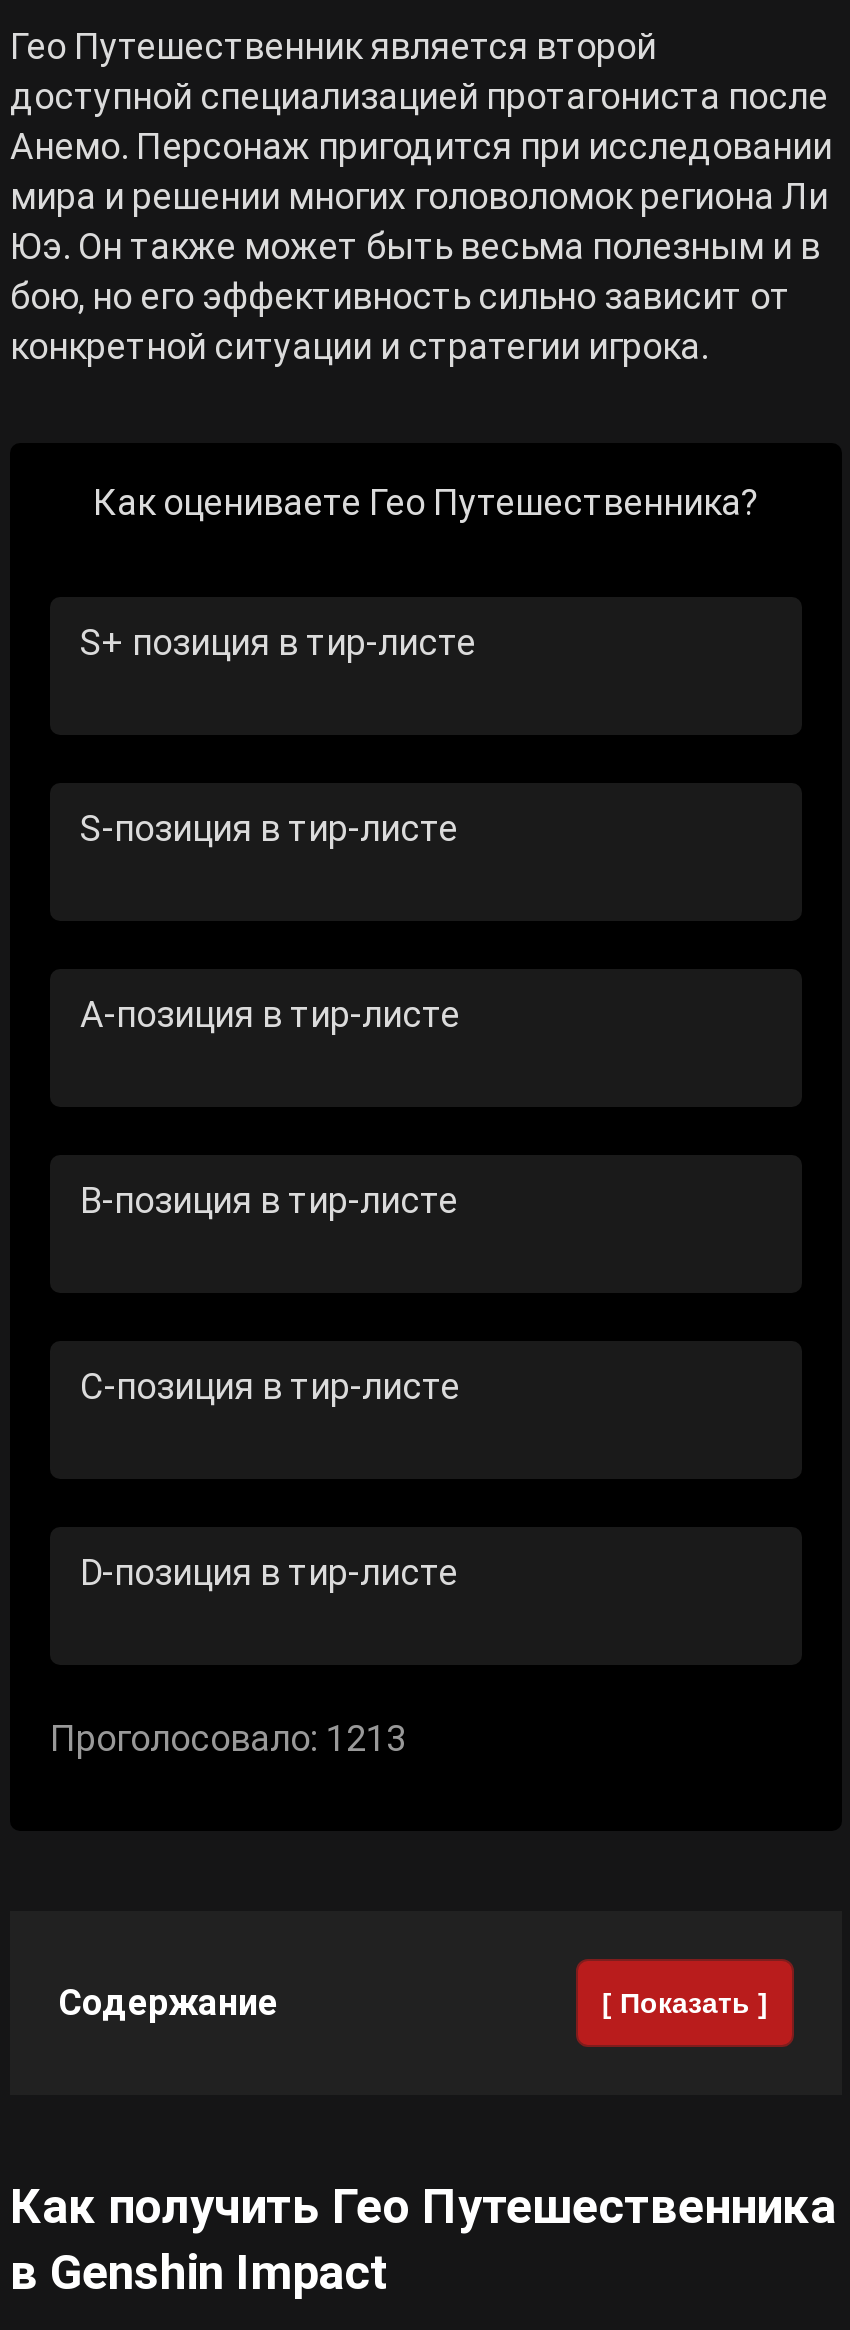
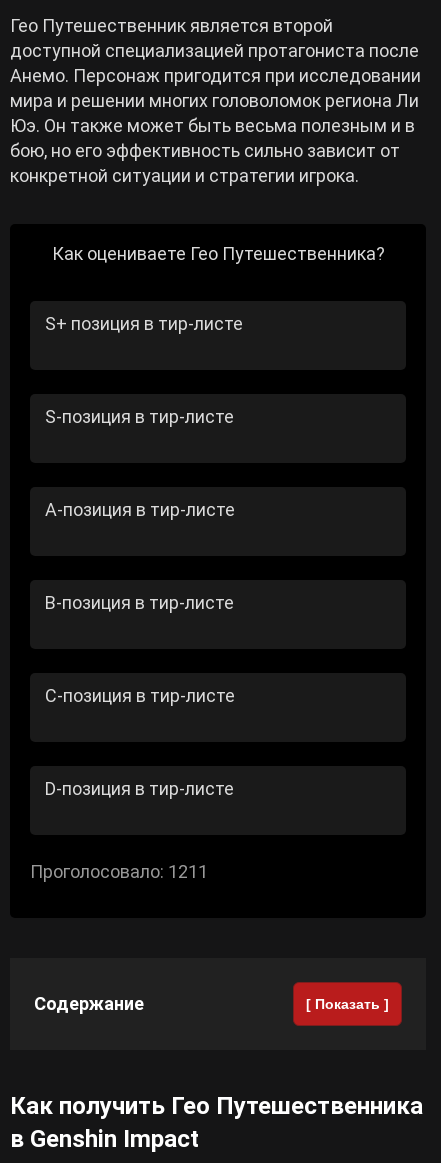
[50,1717,406,1759] Проголосовало: 1213 -> [30,861,208,882] Проголосовало: 1211

